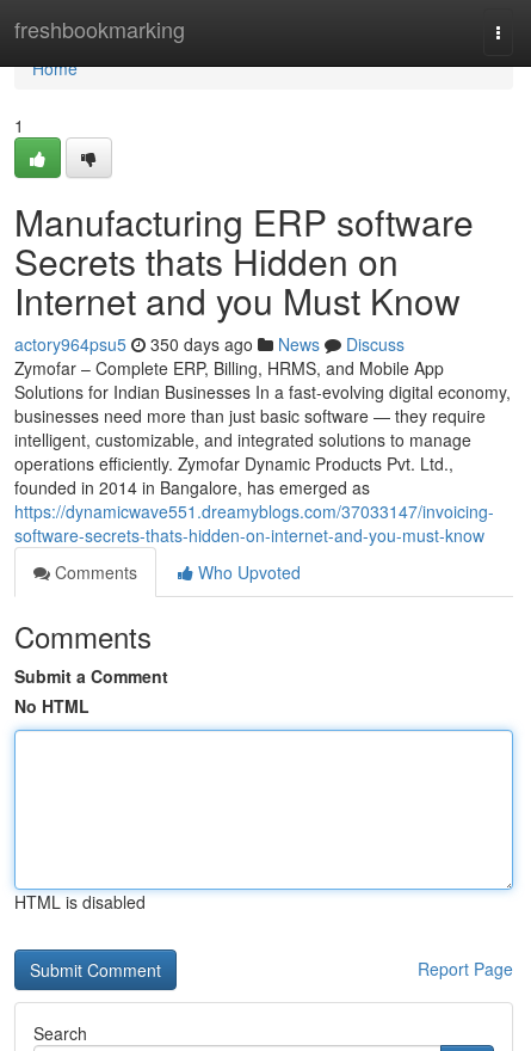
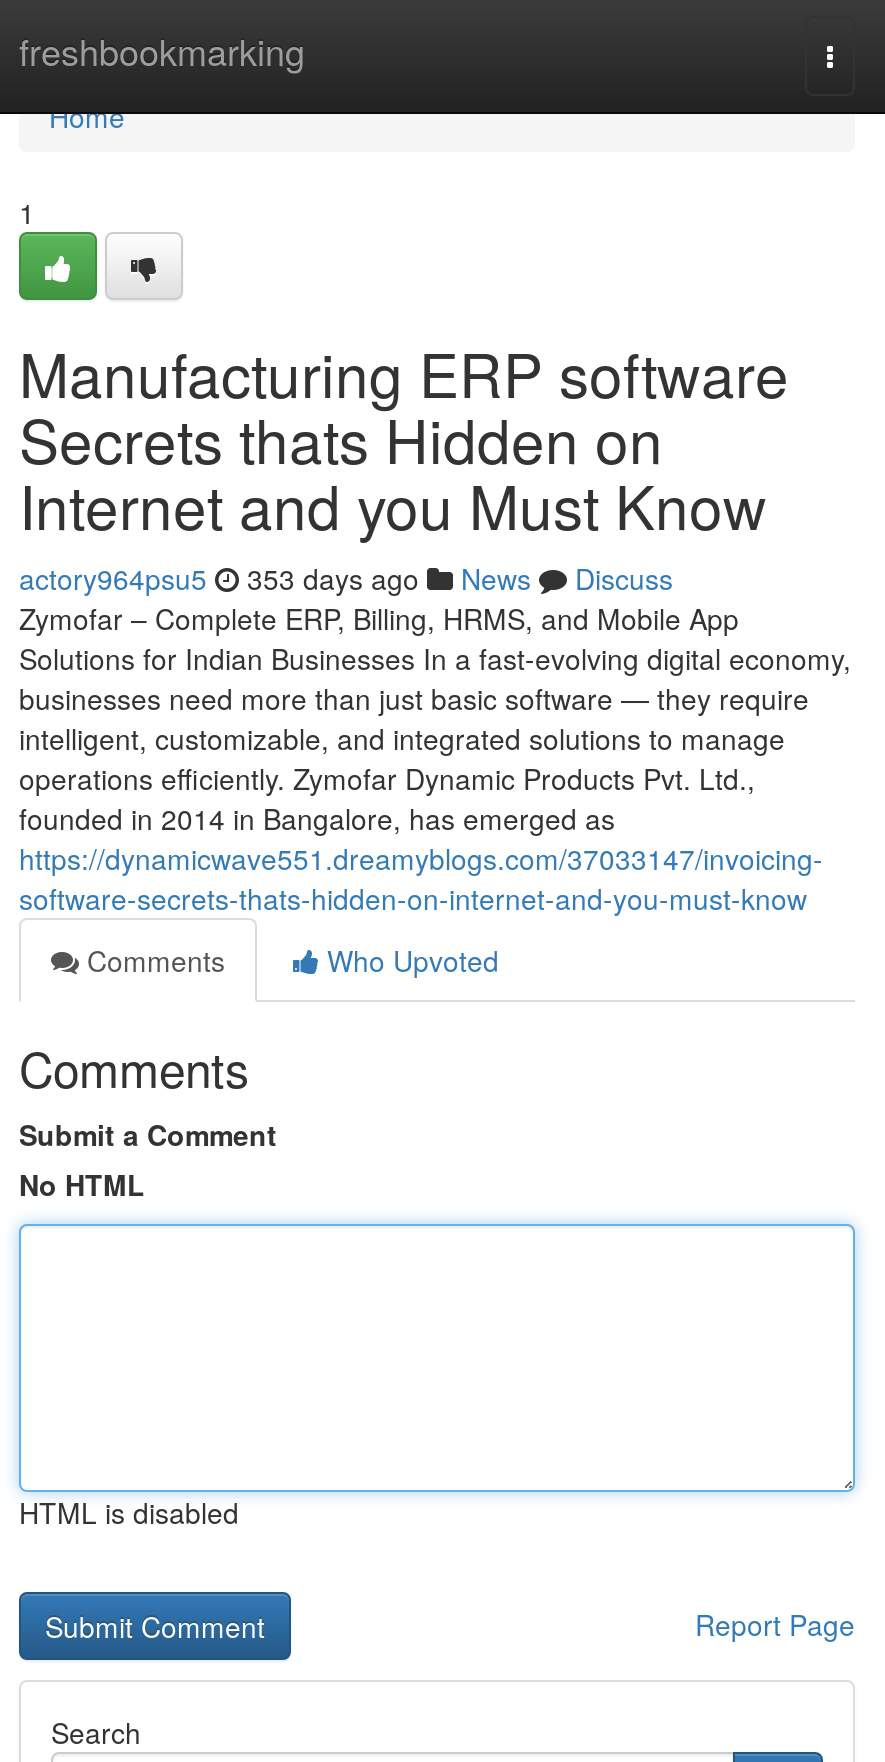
[14,332,405,356] actory964psu5 350 days ago News Discuss -> [19,558,673,598] actory964psu5 353 days ago News Discuss

